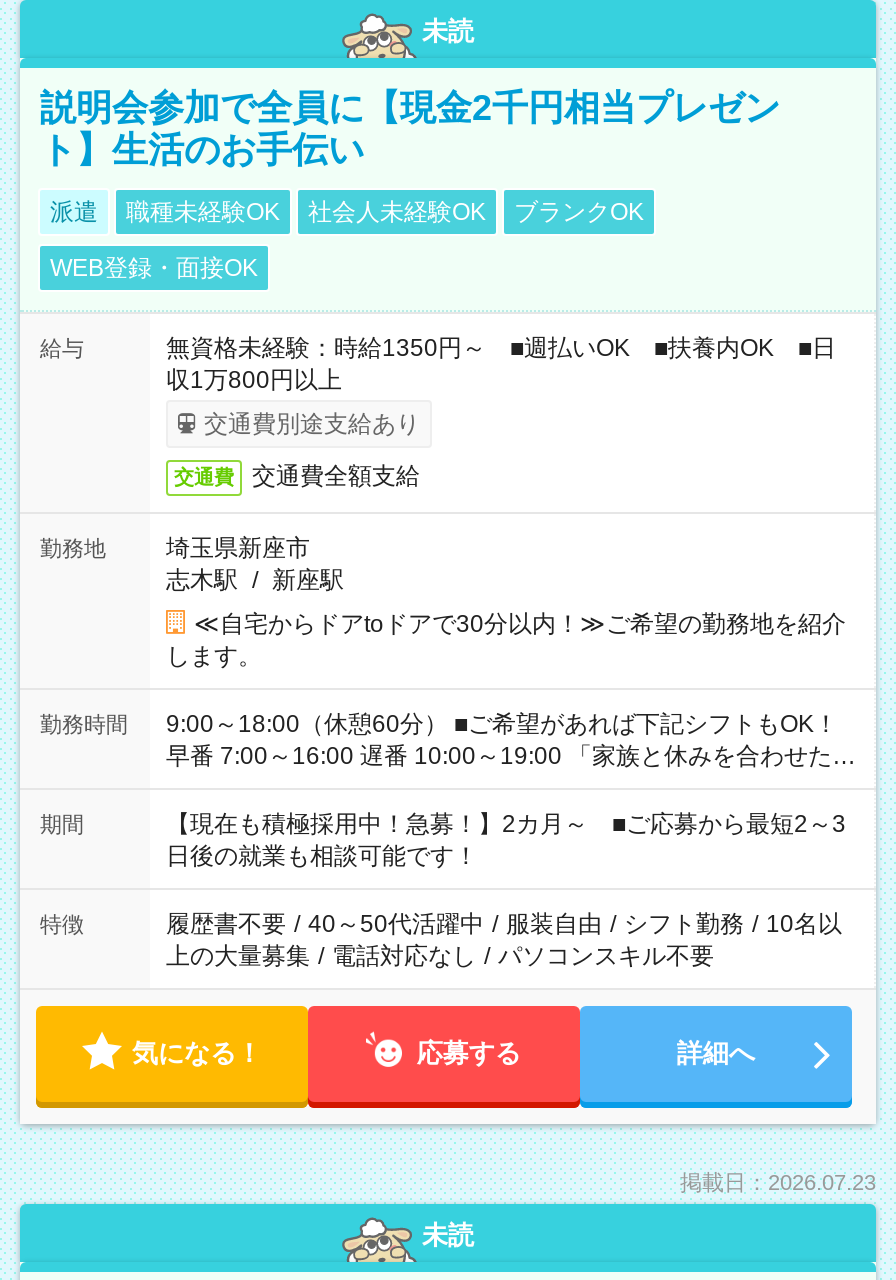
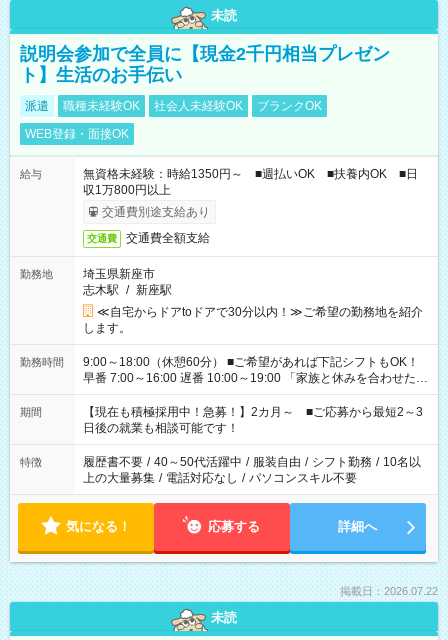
[680,1170,876,1194] 掲載日：2026.07.23 -> [340,585,438,597] 掲載日：2026.07.22

